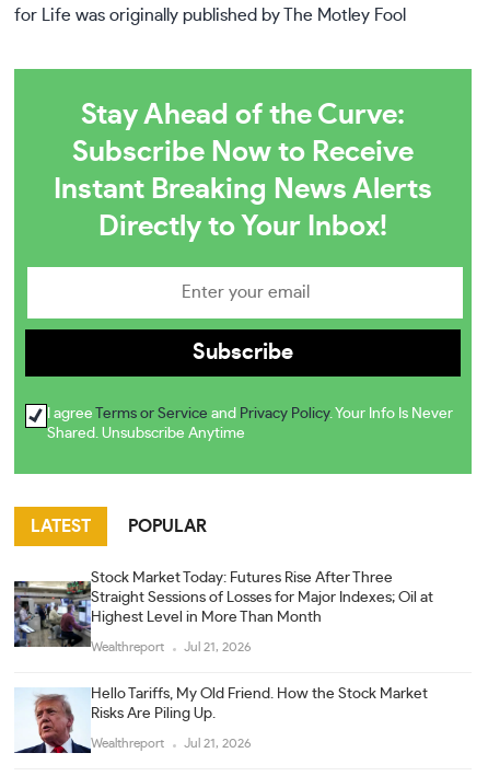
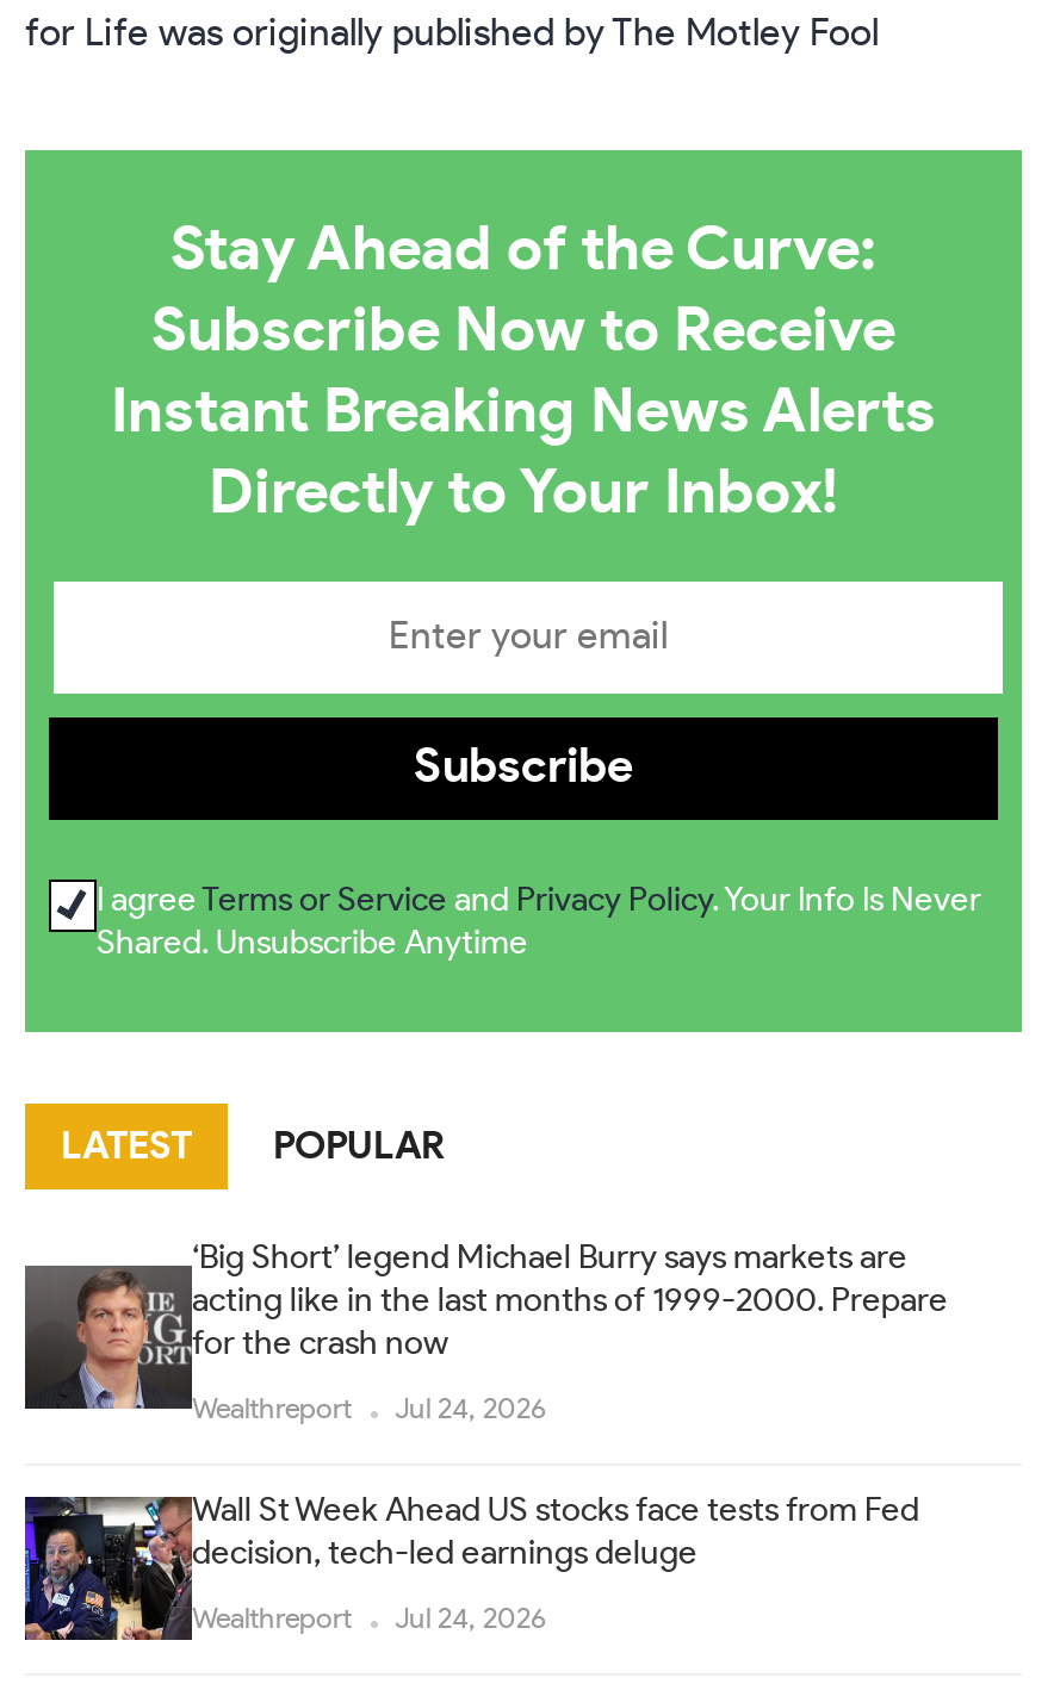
[13,570,433,648] [image] | Stock Market Today: Futures Rise After Three | Straight Sessions of Losses for Major Indexes; Oil at | Highest Level in More Than Month -> [23,1242,948,1409] [image] | ‘Big Short’ legend Michael Burry says markets are | acting like in the last months of 1999-2000. Prepare | for the crash now
[91,640,252,653] Wealthreport Jul 21, 2026 -> [192,1394,547,1423] Wealthreport Jul 24, 2026
[14,686,428,754] [image] | Hello Tariffs, My Old Friend. How the Stock Market | Risks Are Piling Up. -> [23,1494,919,1642] [image] | Wall St Week Ahead US stocks face tests from Fed | decision, tech-led earnings deluge
[91,736,252,750] Wealthreport Jul 21, 2026 -> [192,1604,547,1633] Wealthreport Jul 24, 2026

